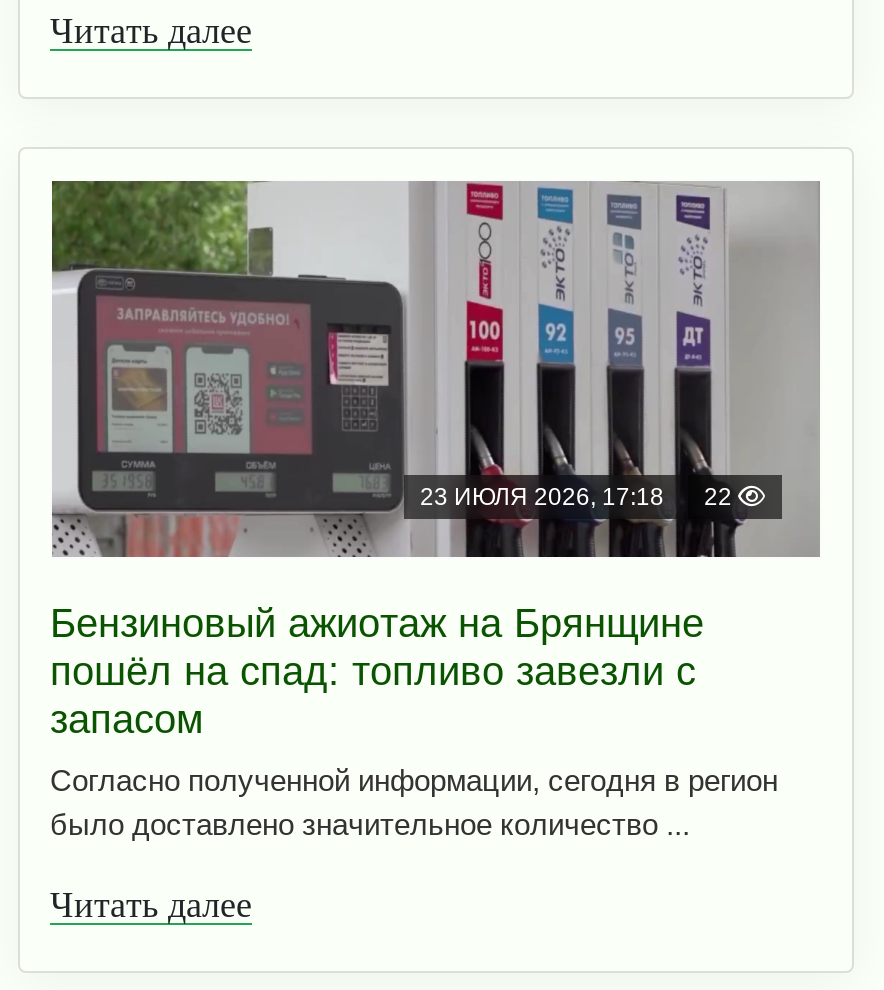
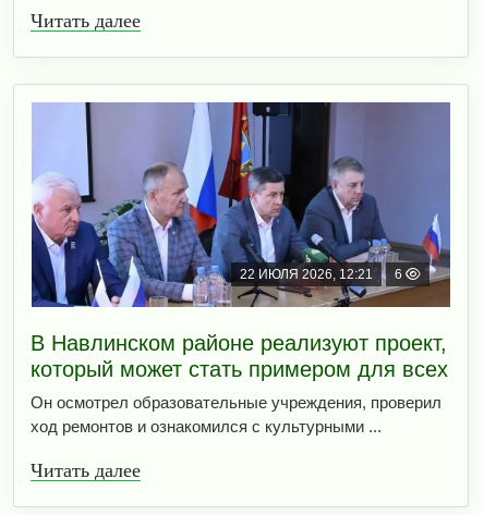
[50,179,820,559] [image] | 23 ИЮЛЯ 2026, 17:18 | 22 -> [31,101,450,307] [image] | 22 ИЮЛЯ 2026, 12:21 | 6
[50,602,704,742] Бензиновый ажиотаж на Брянщине | пошёл на спад: топливо завезли с | запасом -> [31,332,448,382] В Навлинском районе реализуют проект, | который может стать примером для всех
[50,764,778,842] Согласно полученной информации, сегодня в регион | было доставлено значительное количество ... -> [31,394,441,436] Он осмотрел образовательные учреждения, проверил | ход ремонтов и ознакомился с культурными ...

